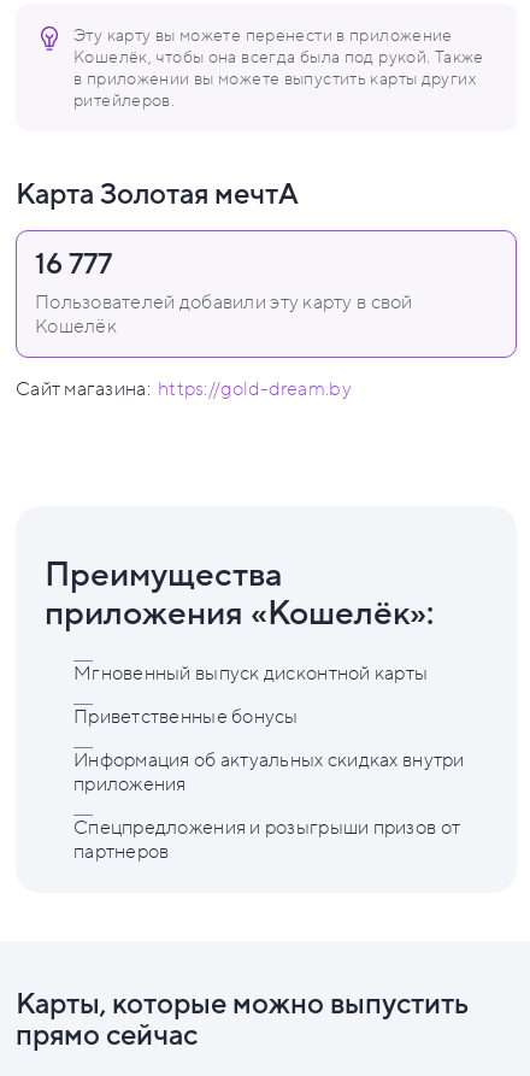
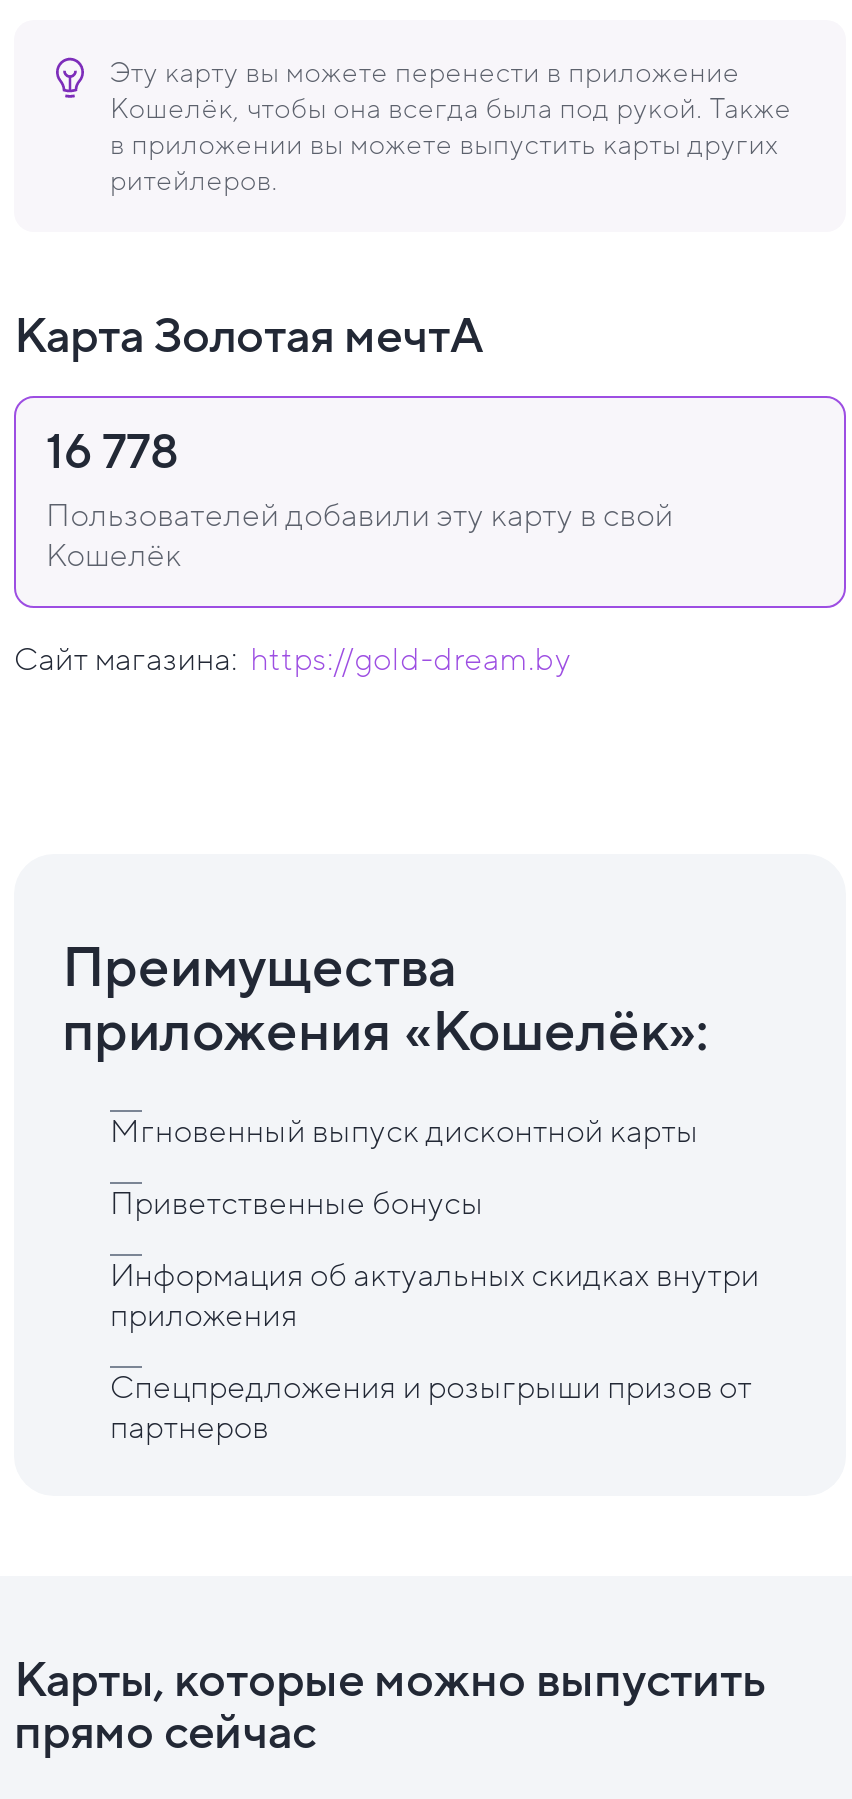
[35,246,112,283] 16 777 -> [46,422,178,484] 16 778

